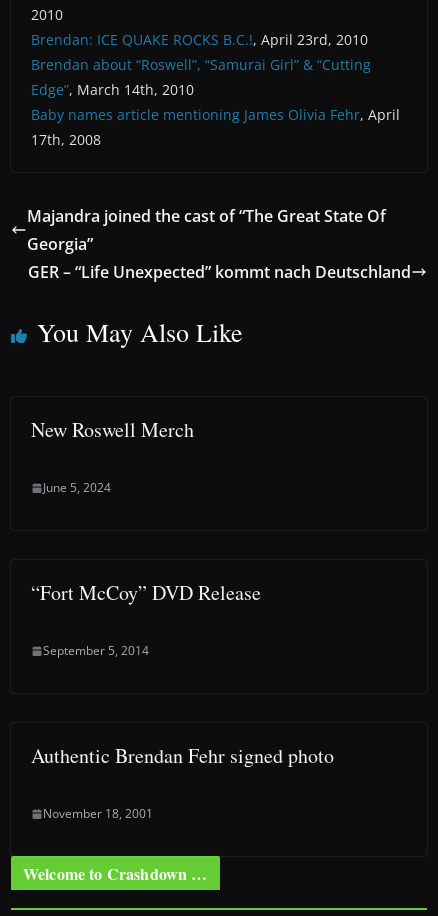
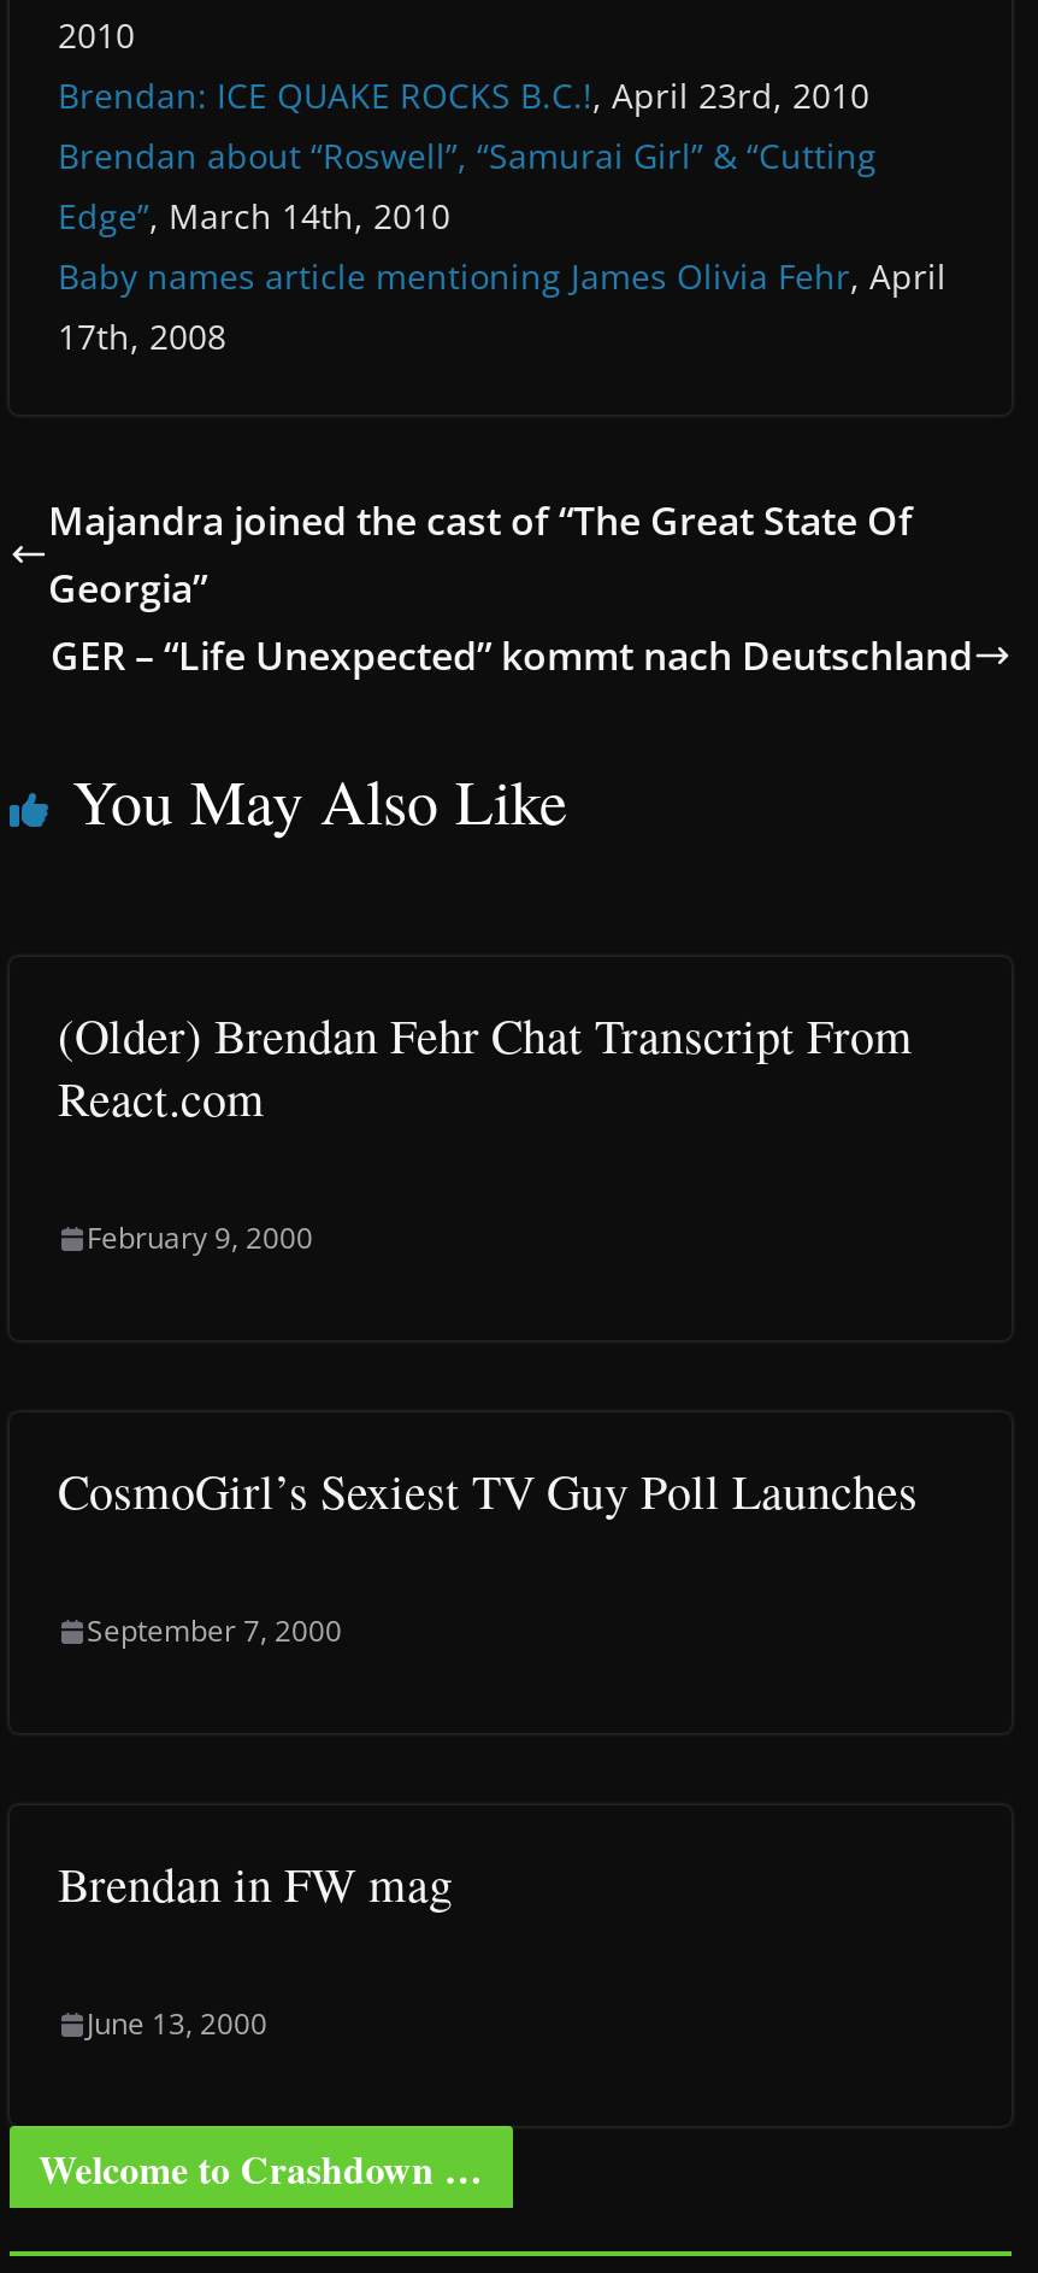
[31,416,194,443] New Roswell Merch -> [58,1003,913,1130] (Older) Brendan Fehr Chat Transcript From | React.com
[43,479,111,496] June 5, 2024 -> [87,1217,313,1258] February 9, 2000
[31,579,261,606] “Fort McCoy” DVD Release -> [58,1458,918,1523] CosmoGirl’s Sexiest TV Guy Poll Launches
[43,642,149,659] September 5, 2014 -> [87,1610,342,1651] September 7, 2000
[31,742,334,769] Authentic Brendan Fehr signed photo -> [58,1851,453,1916] Brendan in FW mag
[43,805,153,822] November 18, 2001 -> [87,2003,267,2044] June 13, 2000

